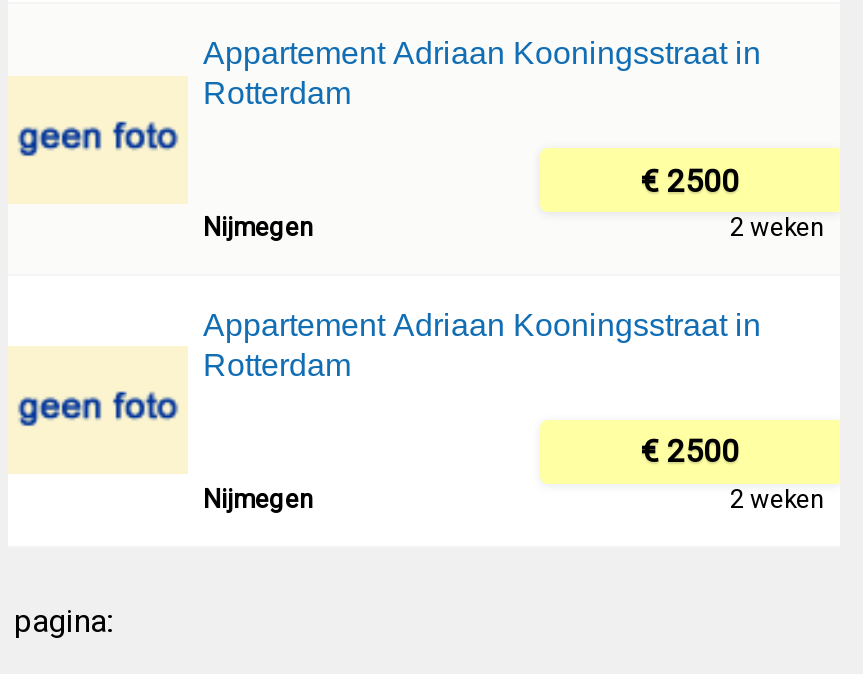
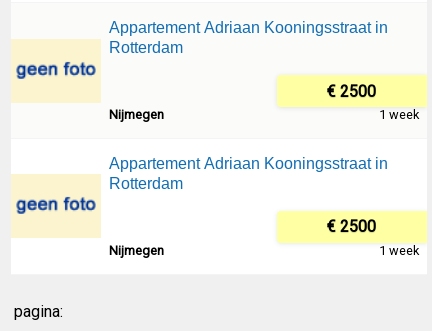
[730,212,824,242] 2 weken -> [379,107,419,122] 1 week
[730,483,824,513] 2 weken -> [379,243,419,258] 1 week

